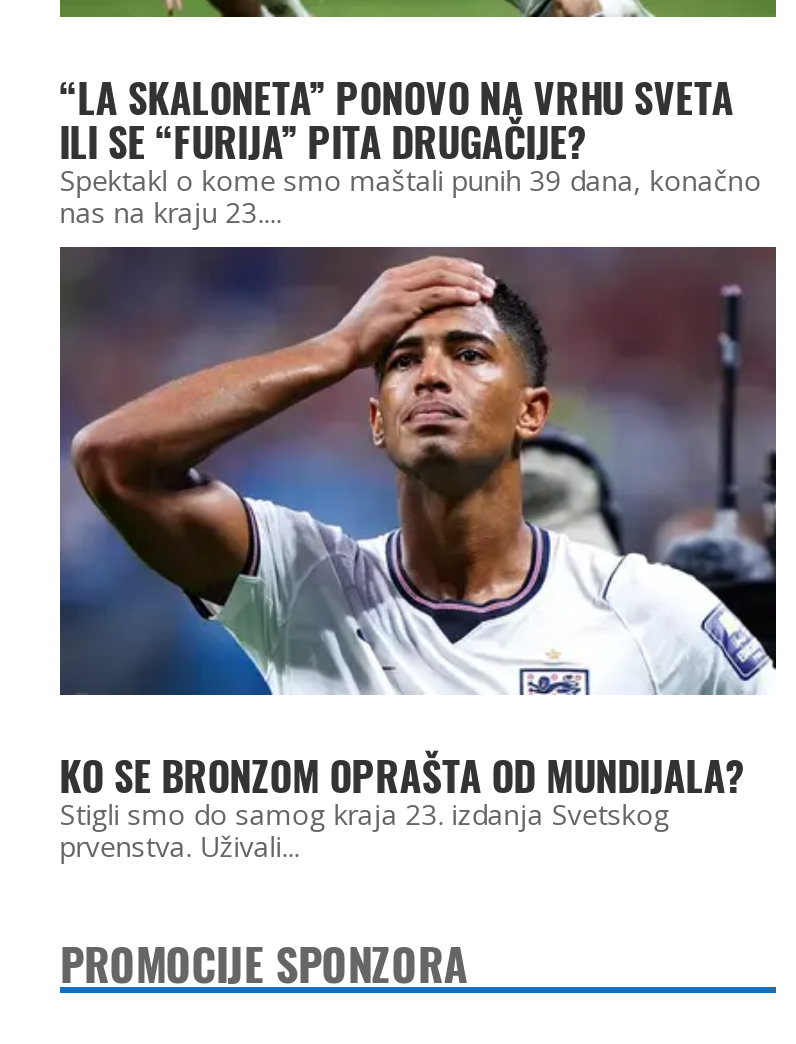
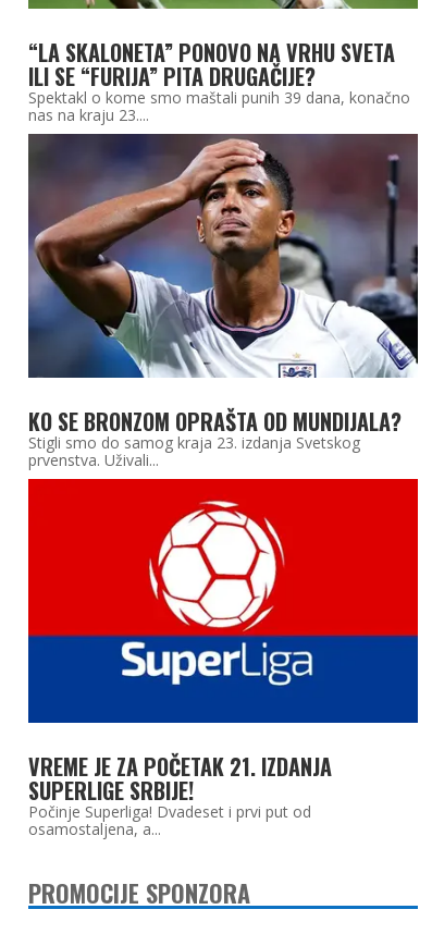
none -> [27,478,419,840] [image] | VREME JE ZA POČETAK 21. IZDANJA | SUPERLIGE SRBIJE! | Počinje Superliga! Dvadeset i prvi put od | osamostaljena, a...

